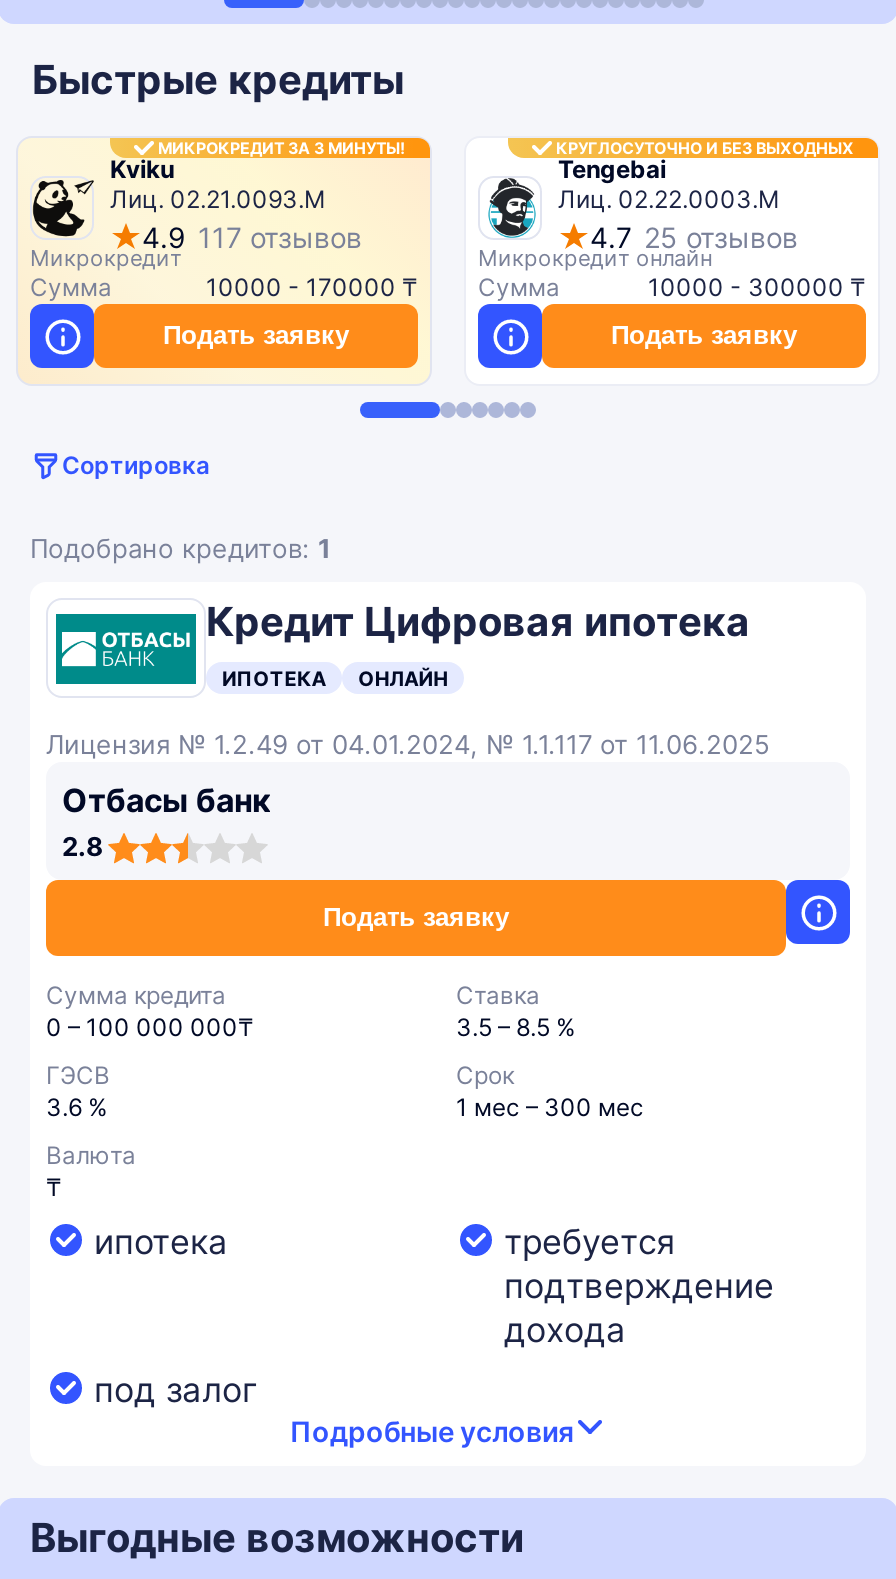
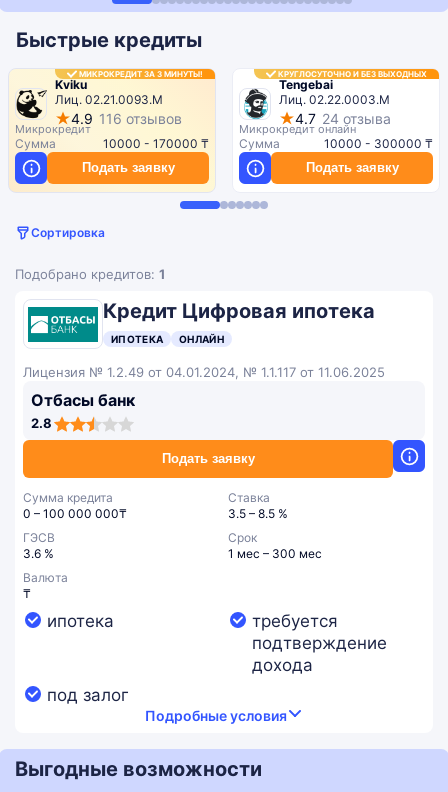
[142,220,362,254] 4.9 117 отзывов -> [71,110,182,127] 4.9 116 отзывов
[590,220,798,254] 4.7 25 отзывов -> [295,110,391,127] 4.7 24 отзыва

